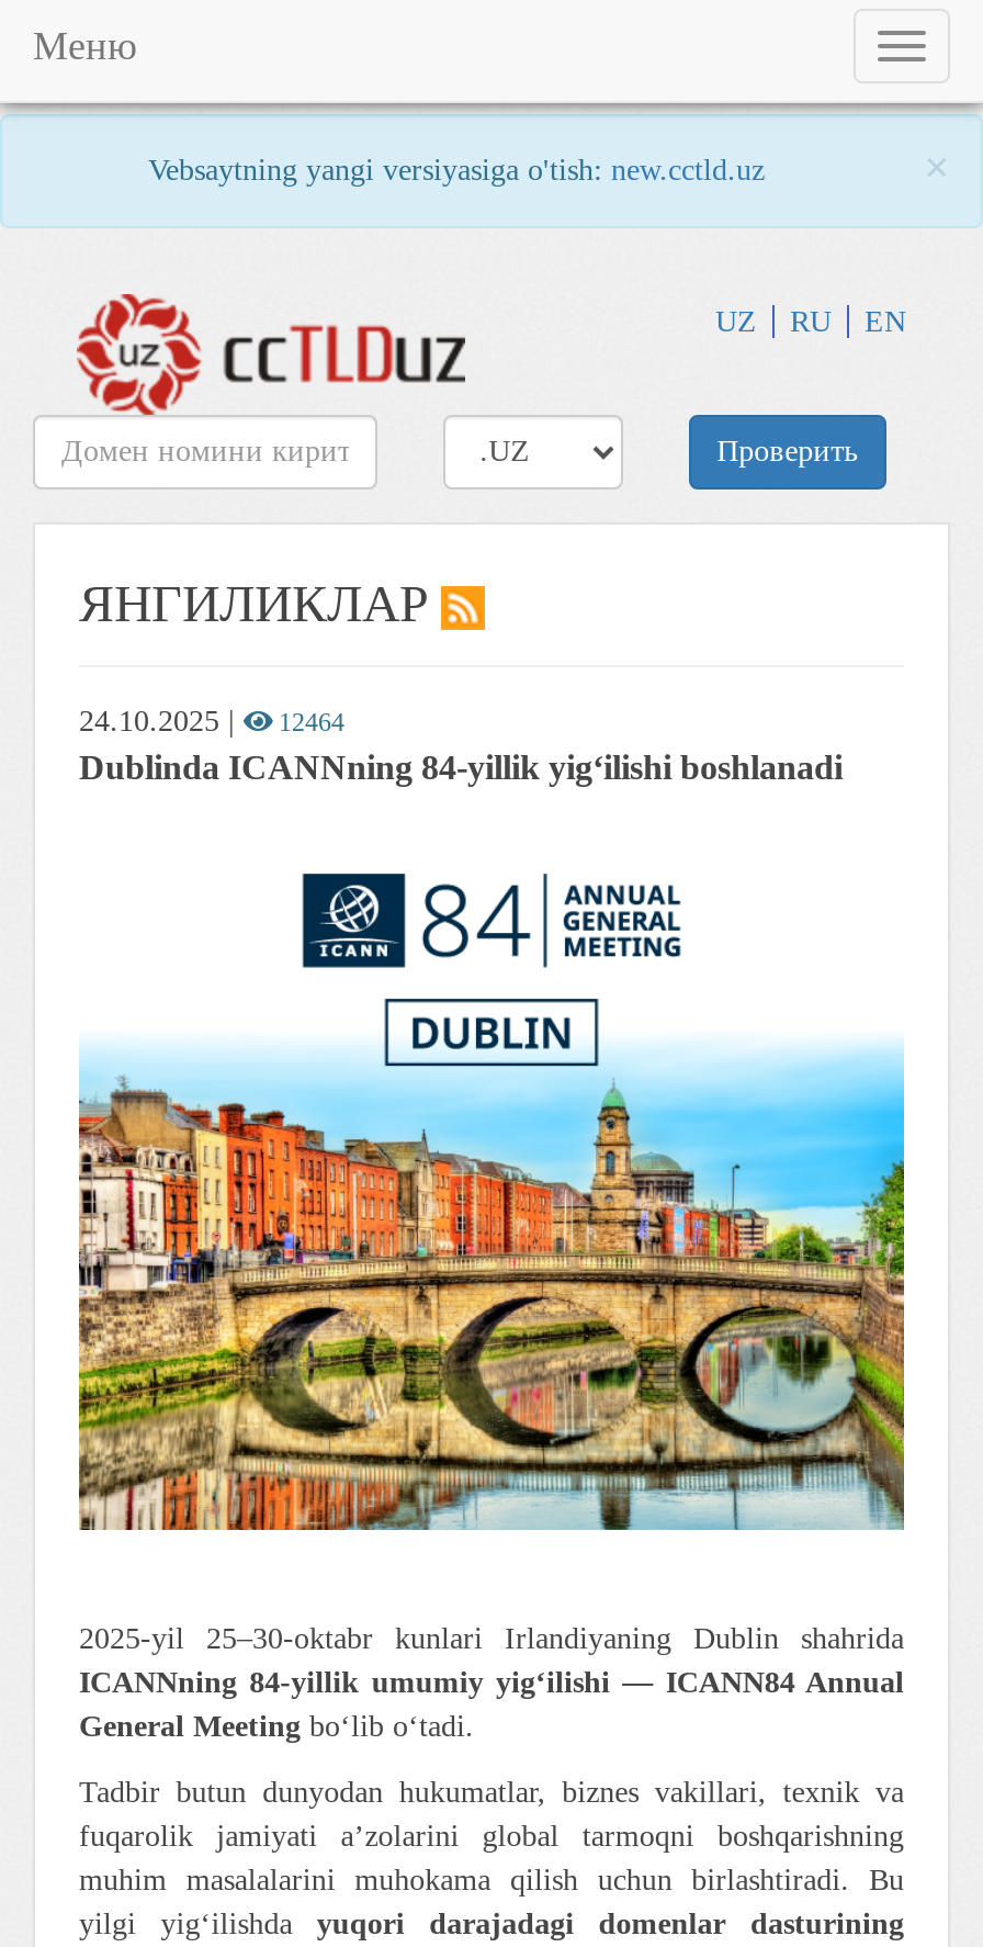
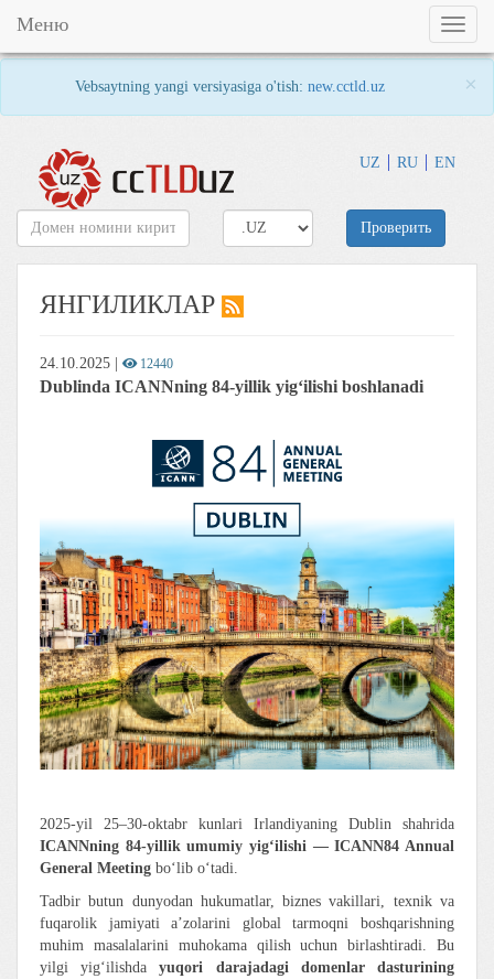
[272,707,344,738] 12464 -> [137,356,173,372] 12440

